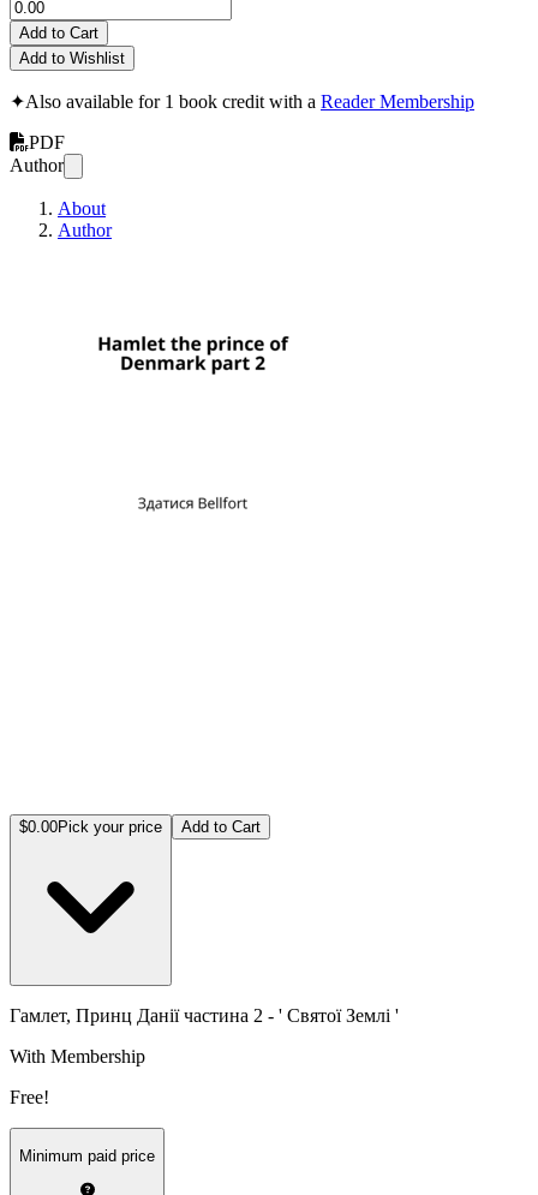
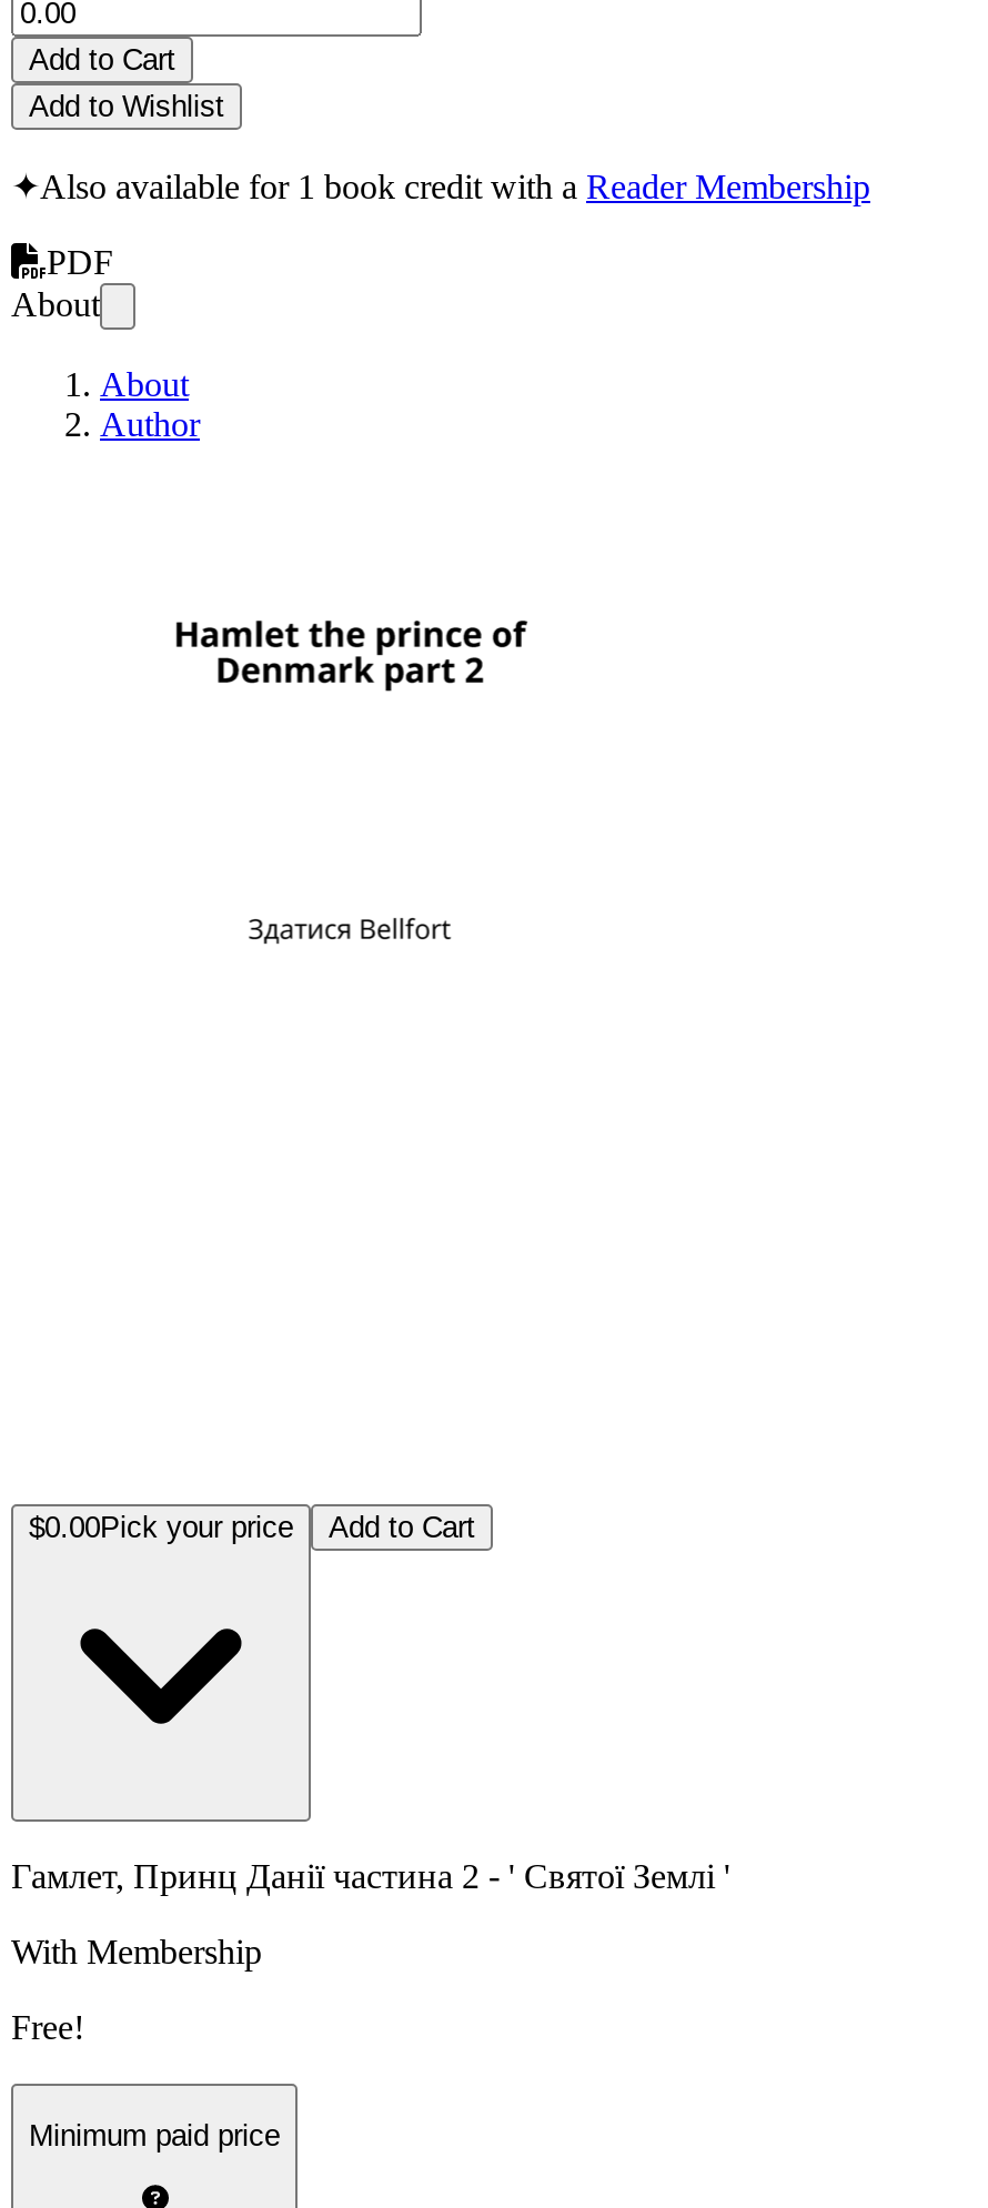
[10,155,64,175] Author -> [11,285,100,323] About

